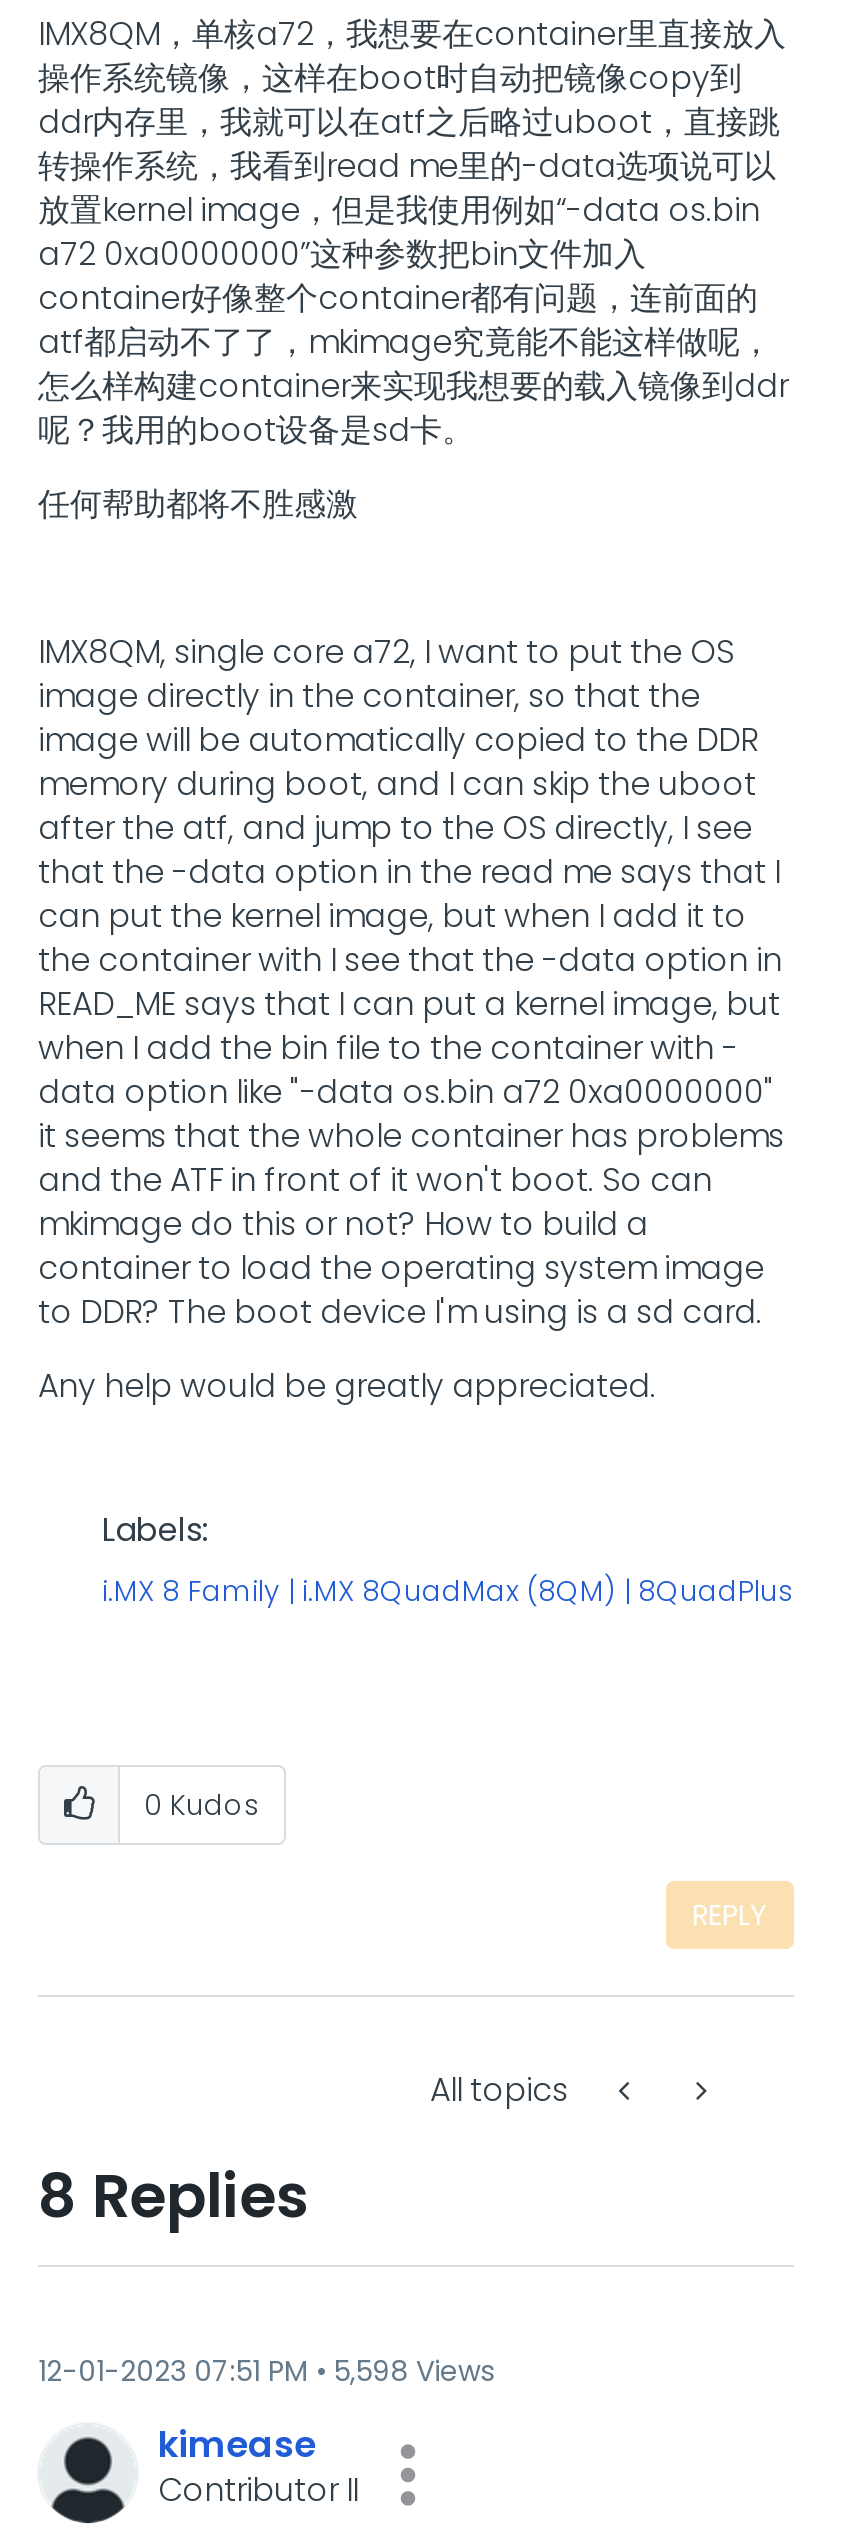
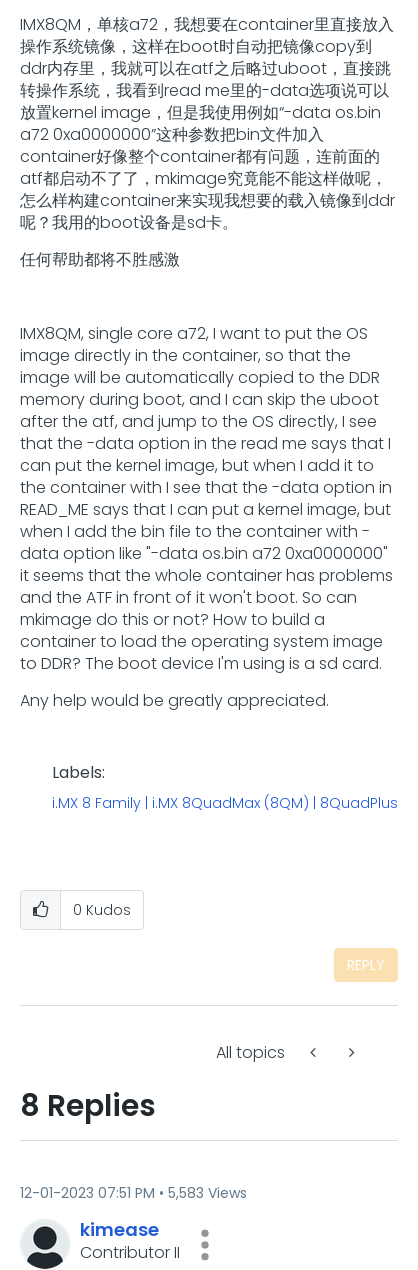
[38,2351,494,2391] 12-01-2023 07:51 PM 5,598 Views -> [20,1183,247,1203] 12-01-2023 07:51 PM 5,583 Views

